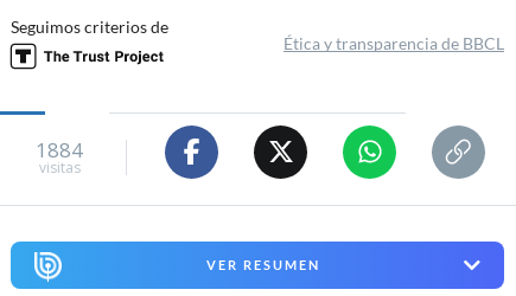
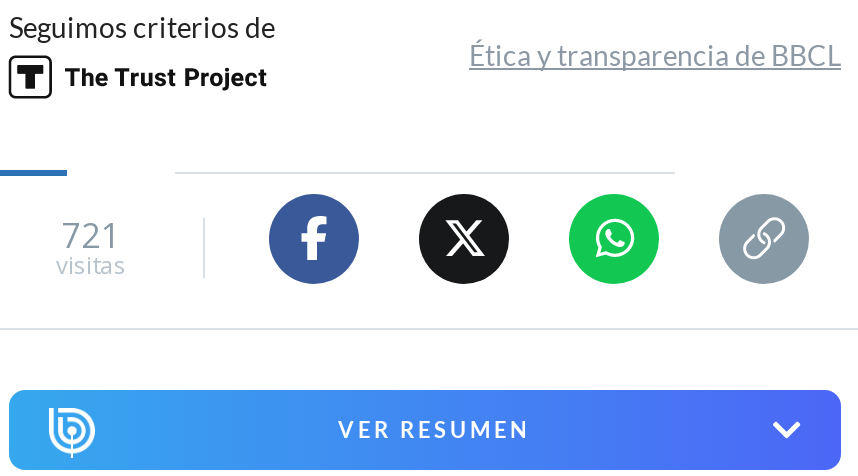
[36,136,83,164] 1884 -> [61,212,121,258] 721

